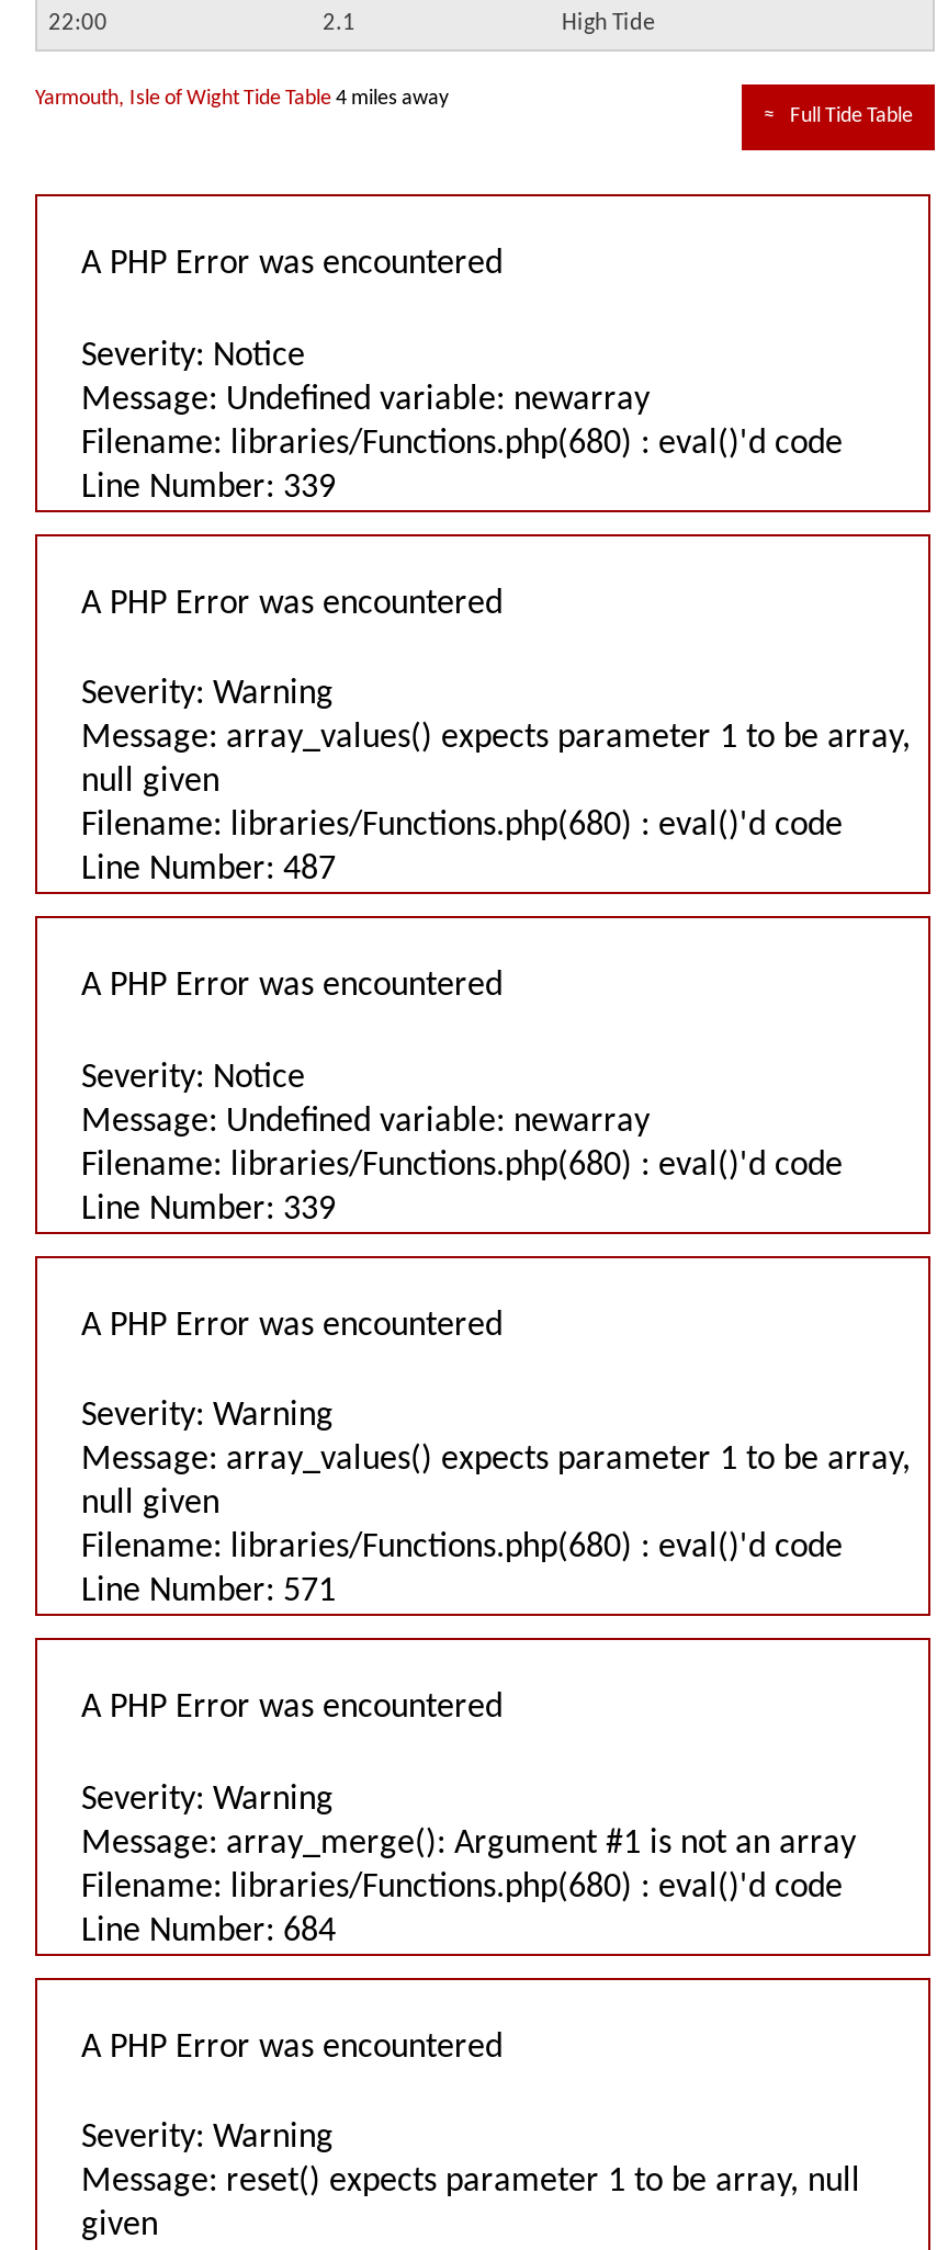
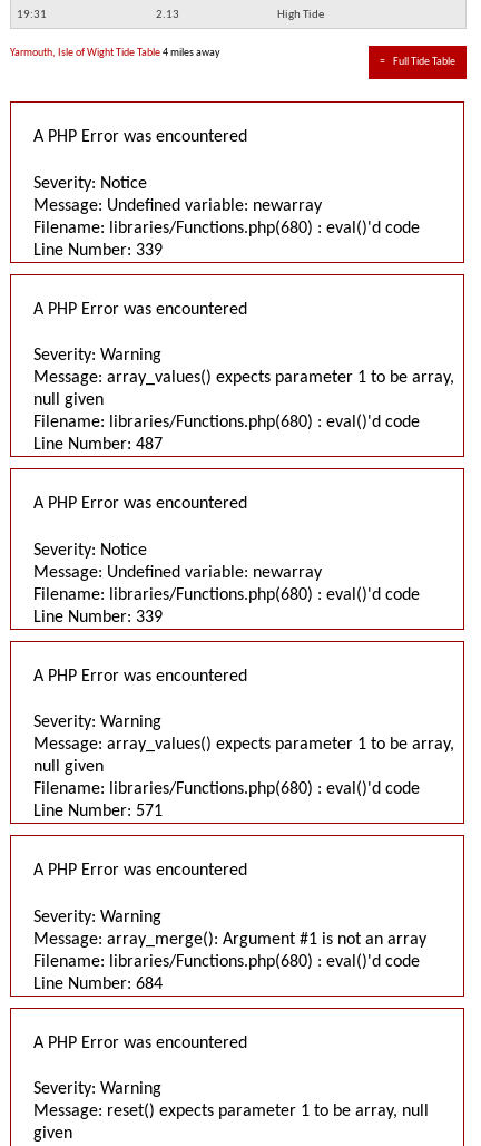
[48,12,108,36] 22:00 -> [17,9,47,21] 19:31
[323,12,355,36] 2.1 -> [156,9,179,21] 2.13

